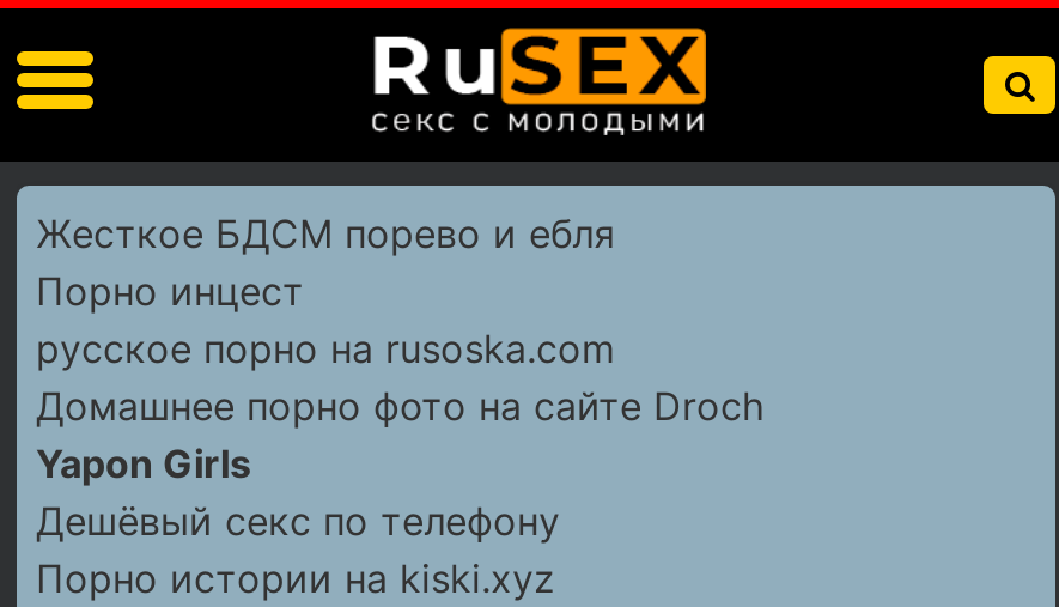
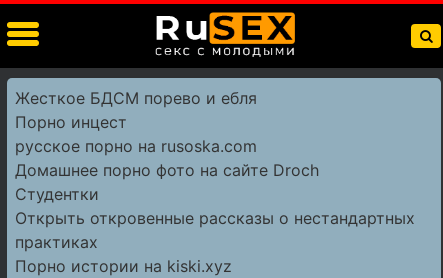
[36,439,560,545] Yapon Girls | Дешёвый секс по телефону -> [15,184,415,252] Студентки | Открыть откровенные рассказы о нестандартных | практиках

